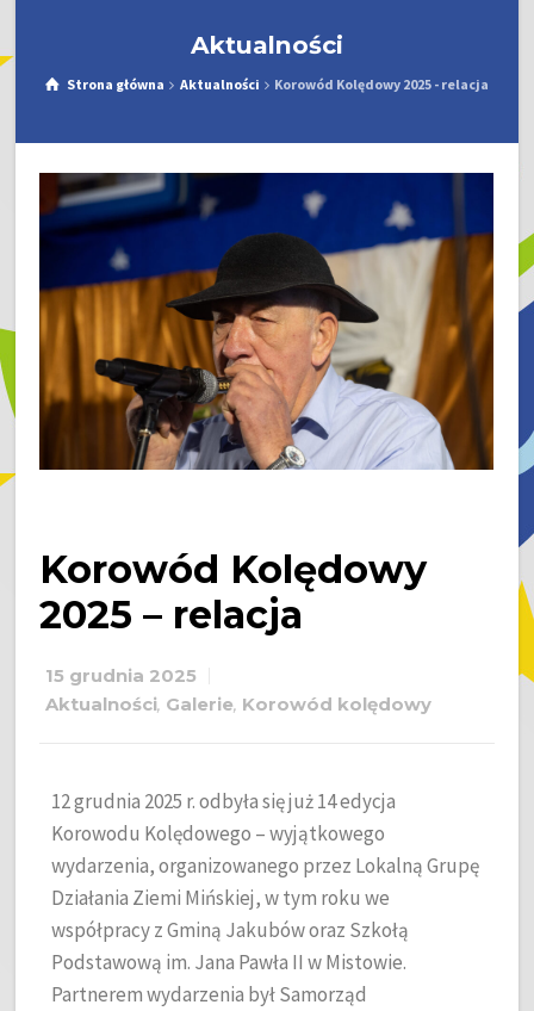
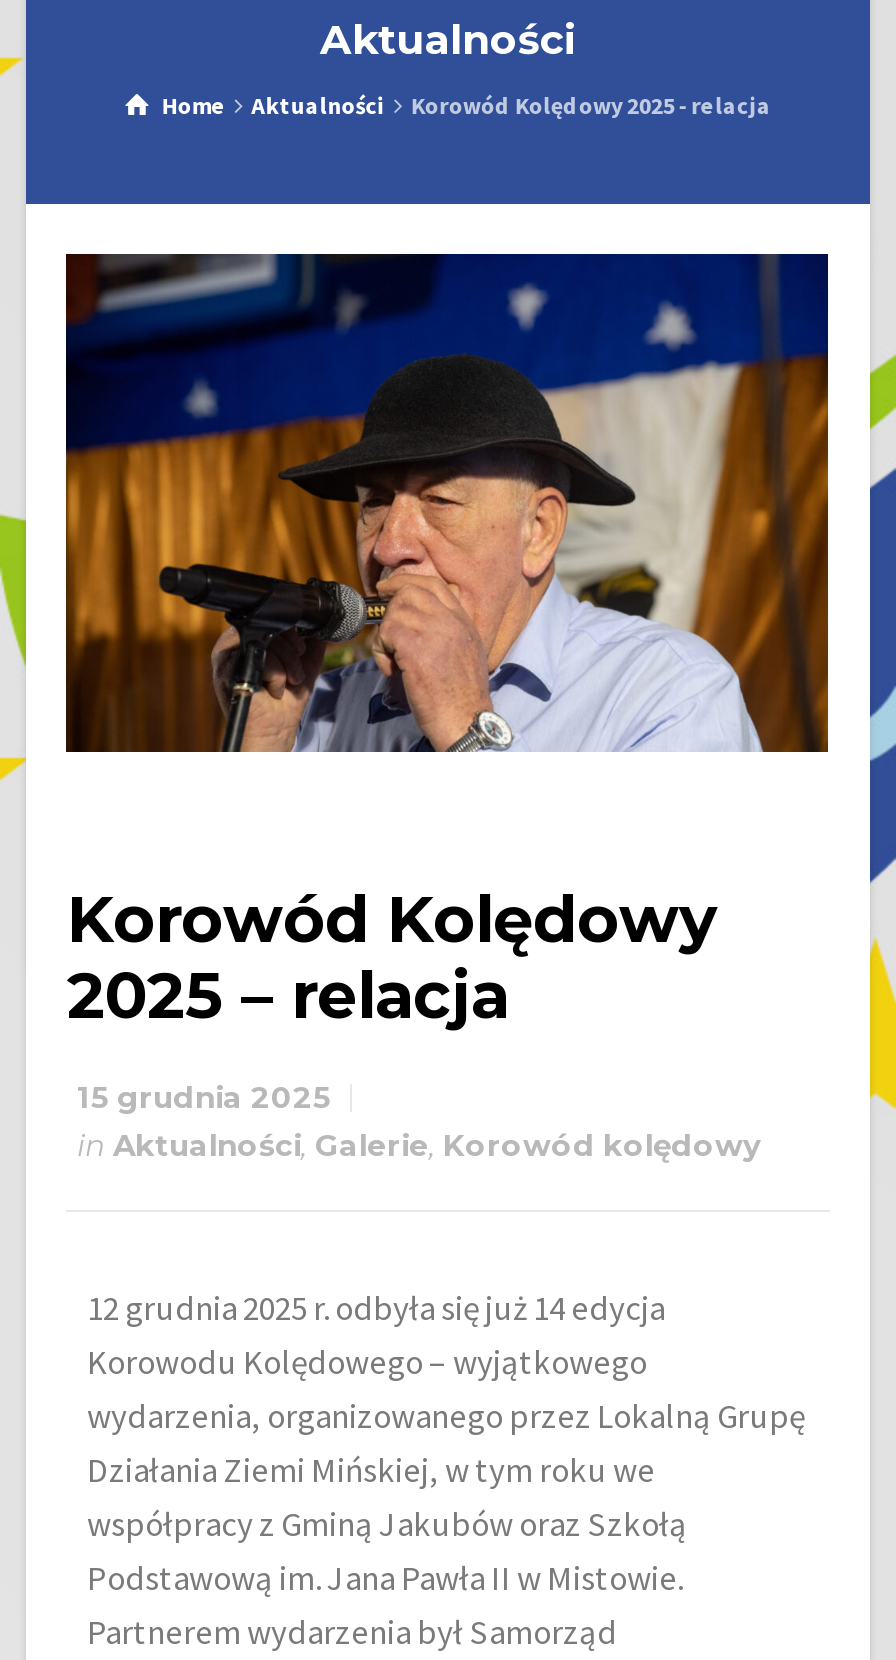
[67,75,164,93] Strona główna -> [162,90,226,120] Home
[46,694,432,715] Aktualności, Galerie, Korowód kolędowy -> [77,1128,761,1164] in Aktualności, Galerie, Korowód kolędowy

